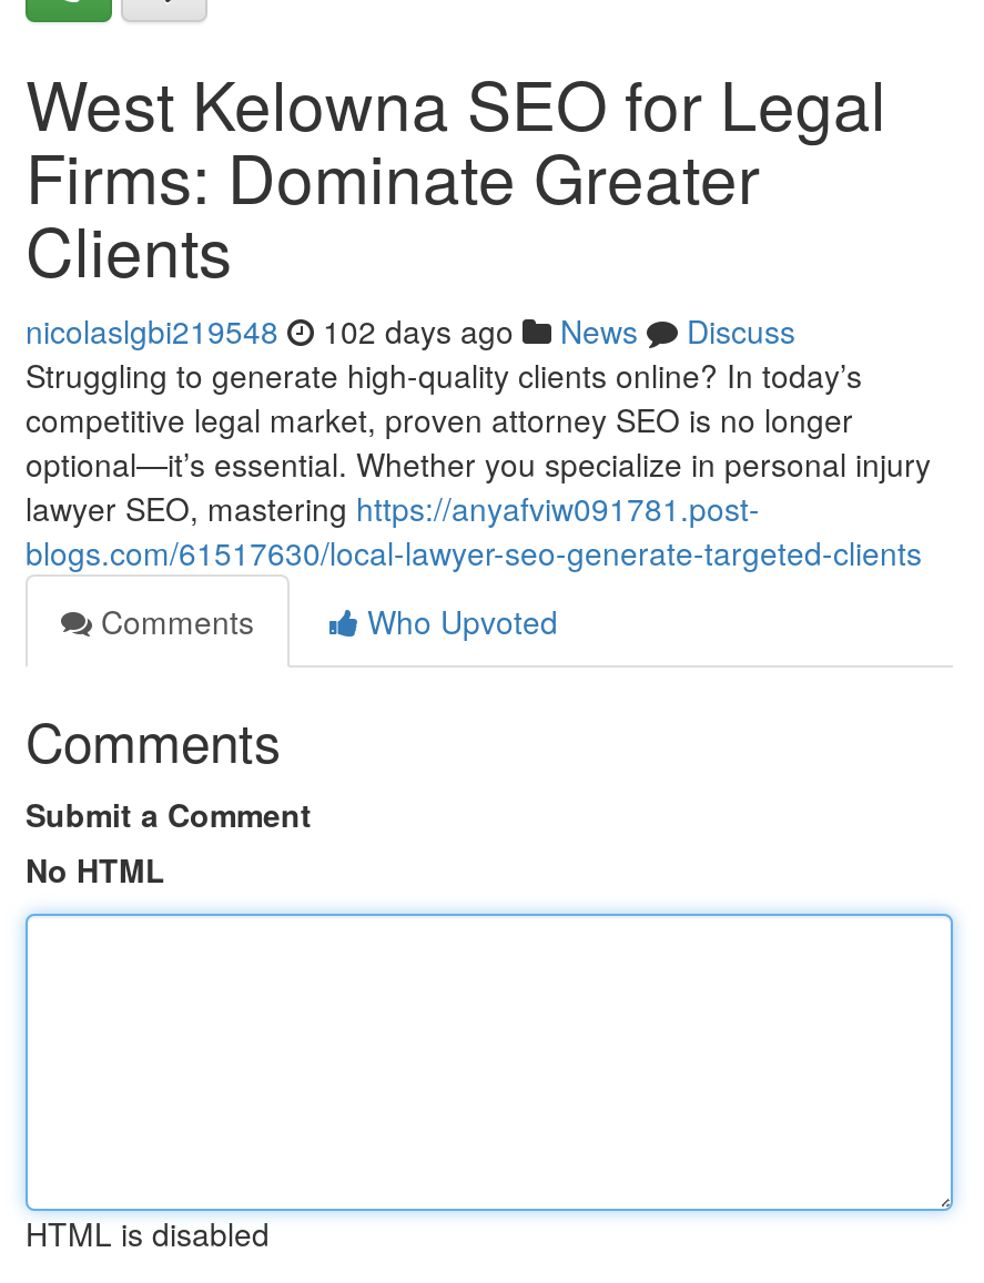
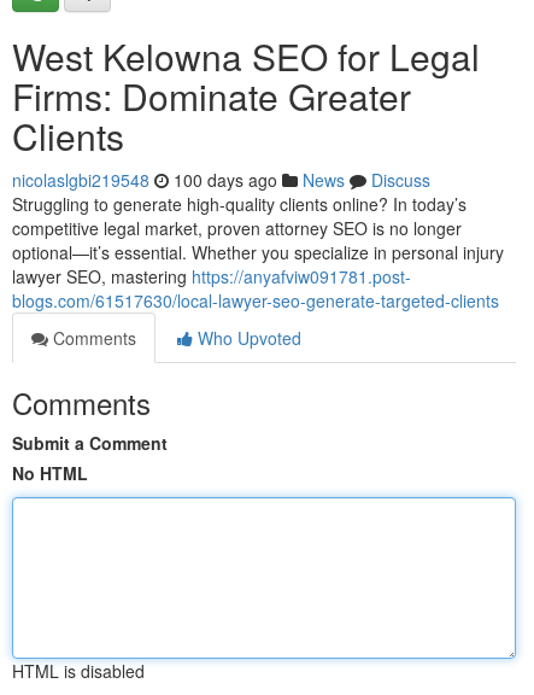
[26,308,795,353] nicolaslgbi219548 102 days ago News Discuss -> [12,168,430,192] nicolaslgbi219548 100 days ago News Discuss

